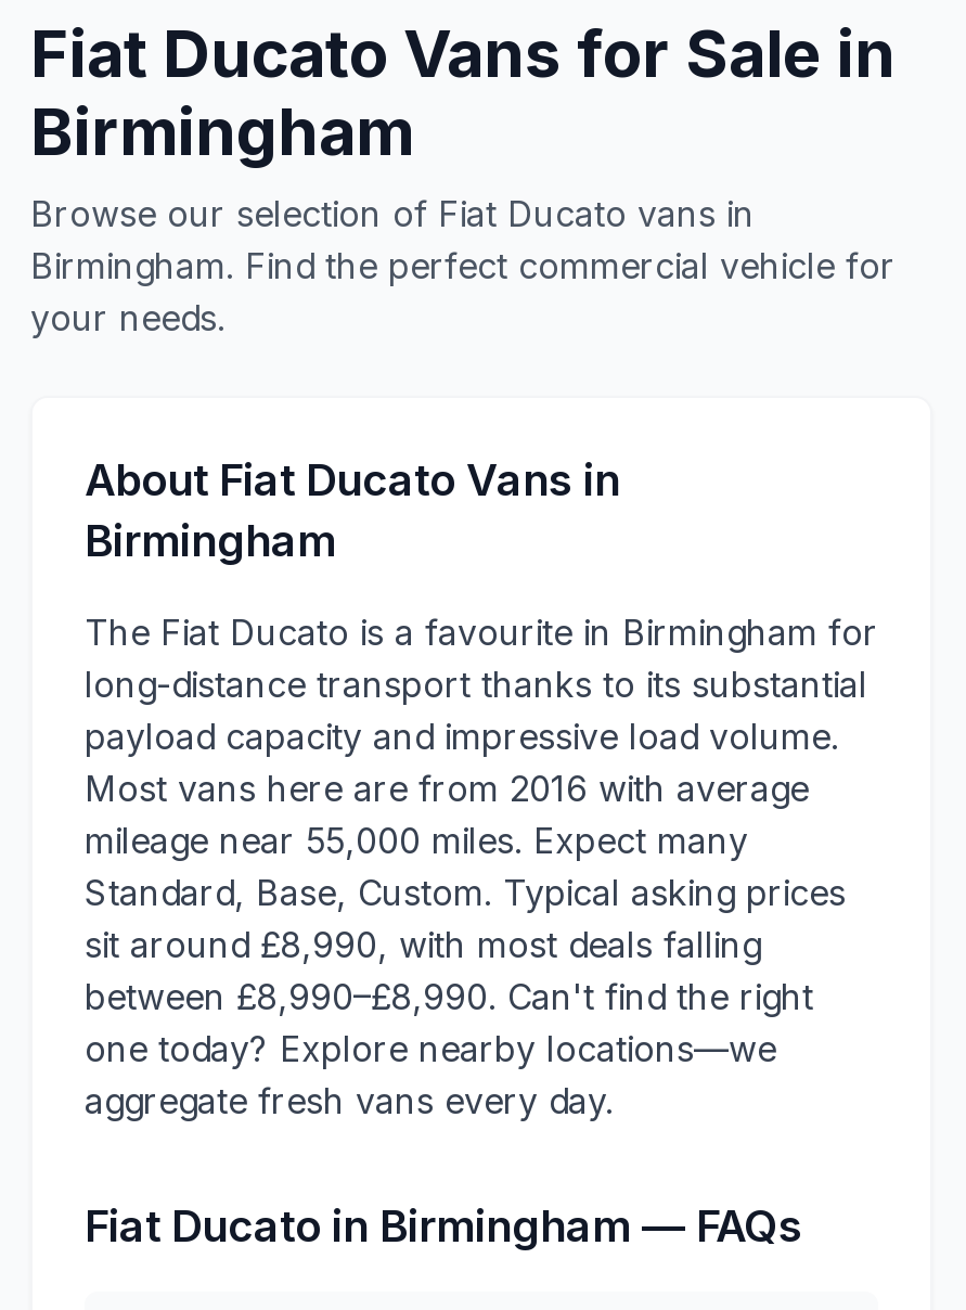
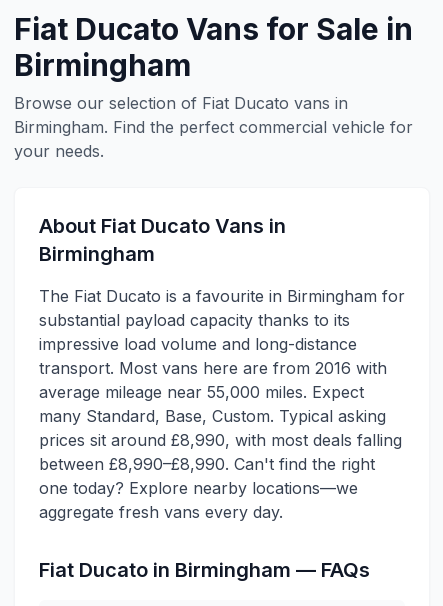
[85,663,867,966] long-distance transport thanks to its substantial | payload capacity and impressive load volume. | Most vans here are from 2016 with average | mileage near 55,000 miles. Expect many | Standard, Base, Custom. Typical asking prices | sit around £8,990, with most deals falling -> [39,310,402,450] substantial payload capacity thanks to its | impressive load volume and long-distance | transport. Most vans here are from 2016 with | average mileage near 55,000 miles. Expect | many Standard, Base, Custom. Typical asking | prices sit around £8,990, with most deals falling

